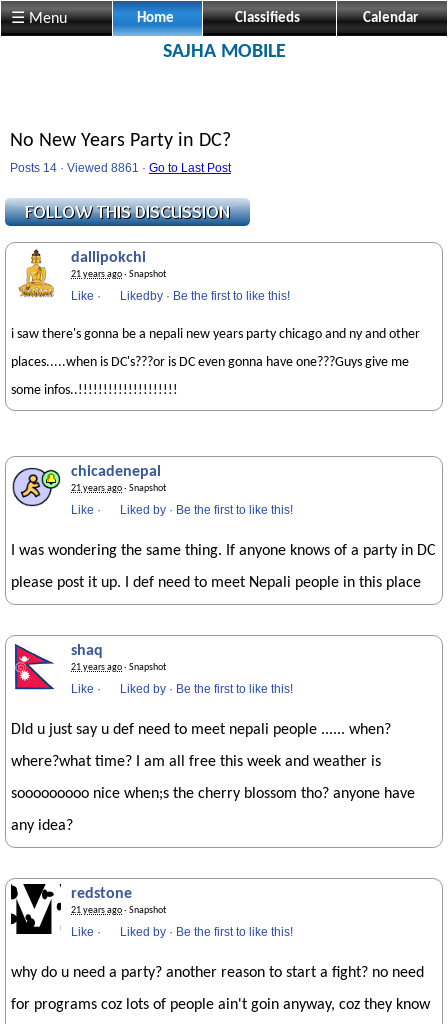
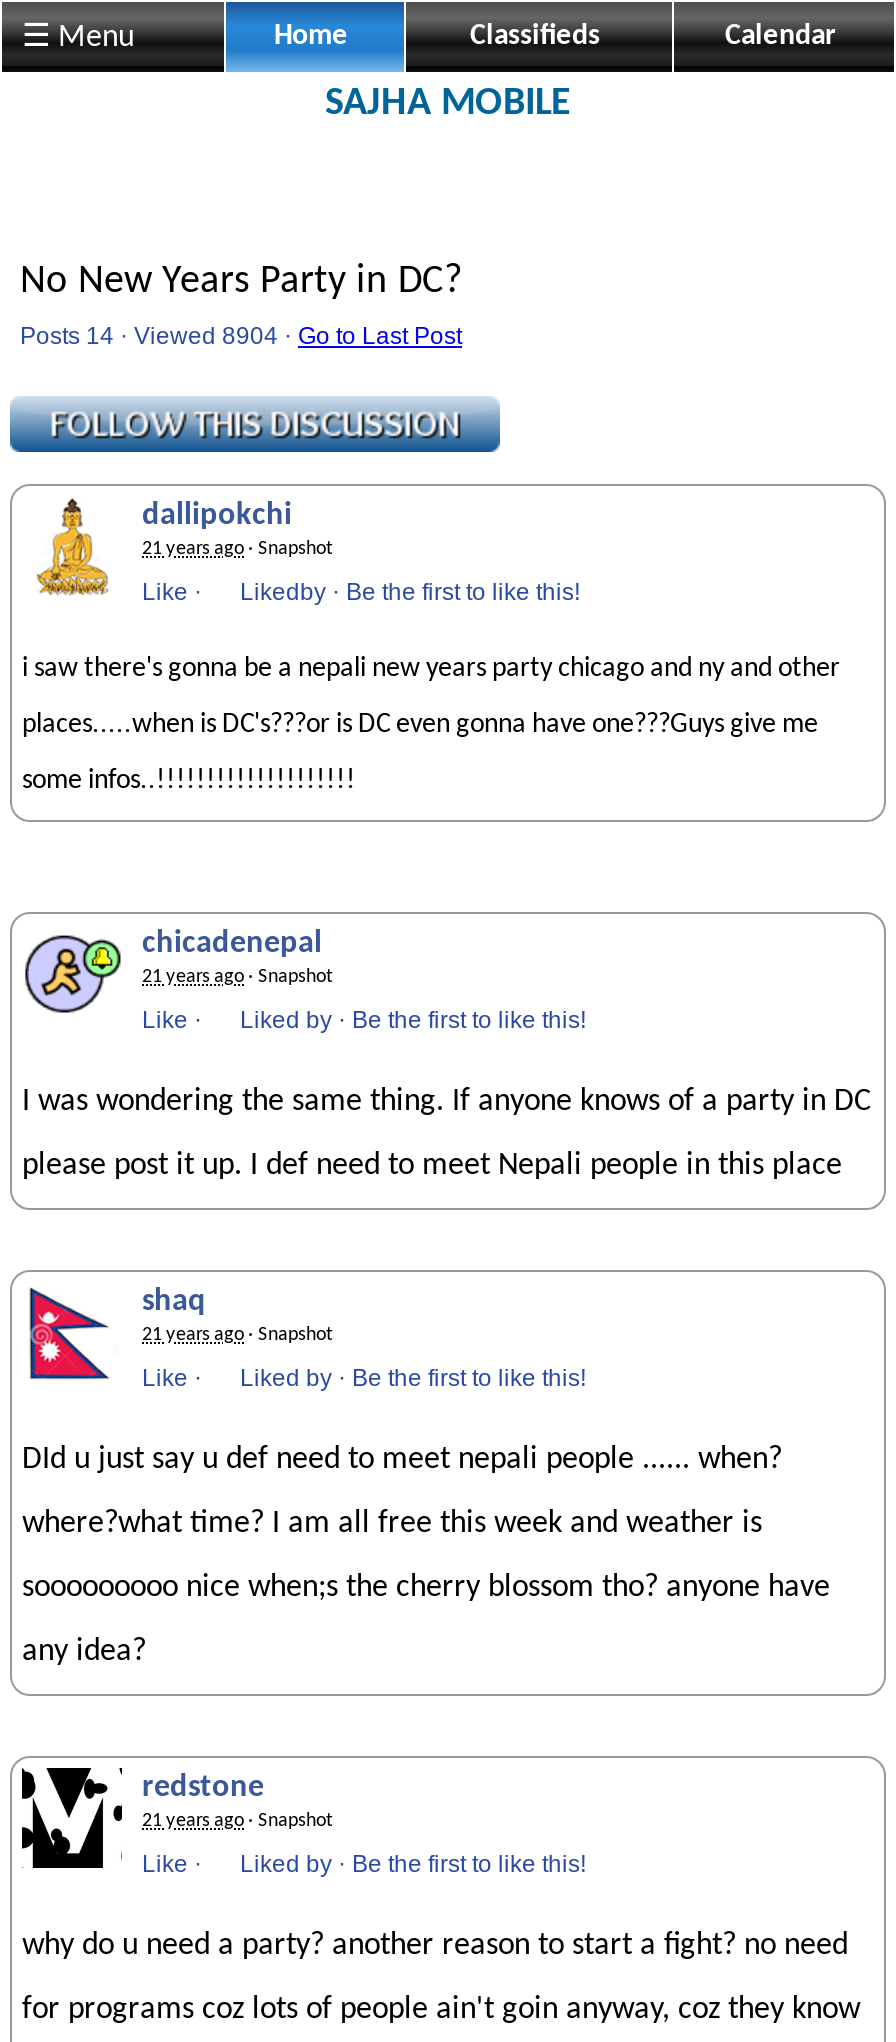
[10,161,231,175] Posts 14 · Viewed 8861 · Go to Last Post -> [20,322,462,350] Posts 14 · Viewed 8904 · Go to Last Post

